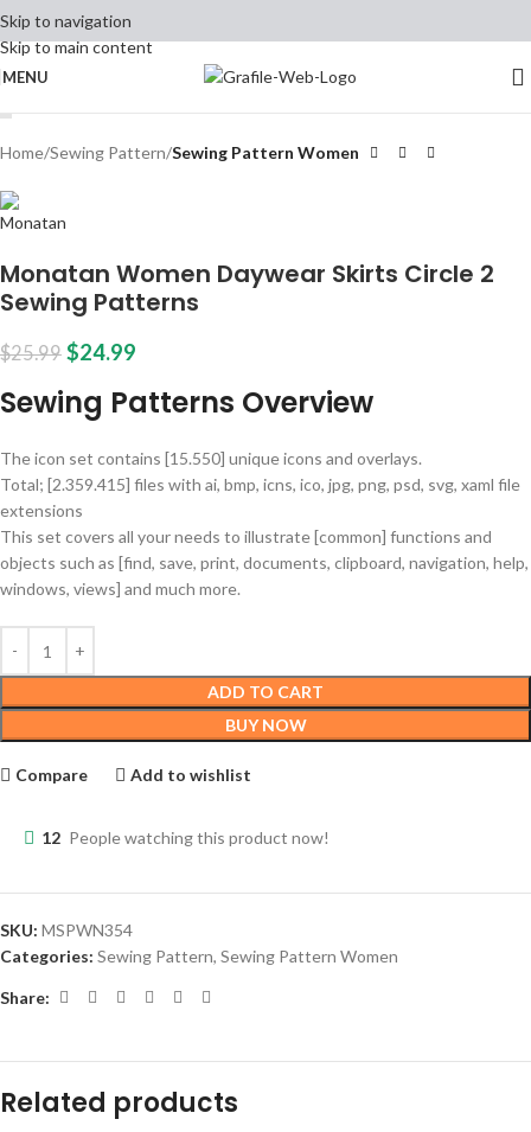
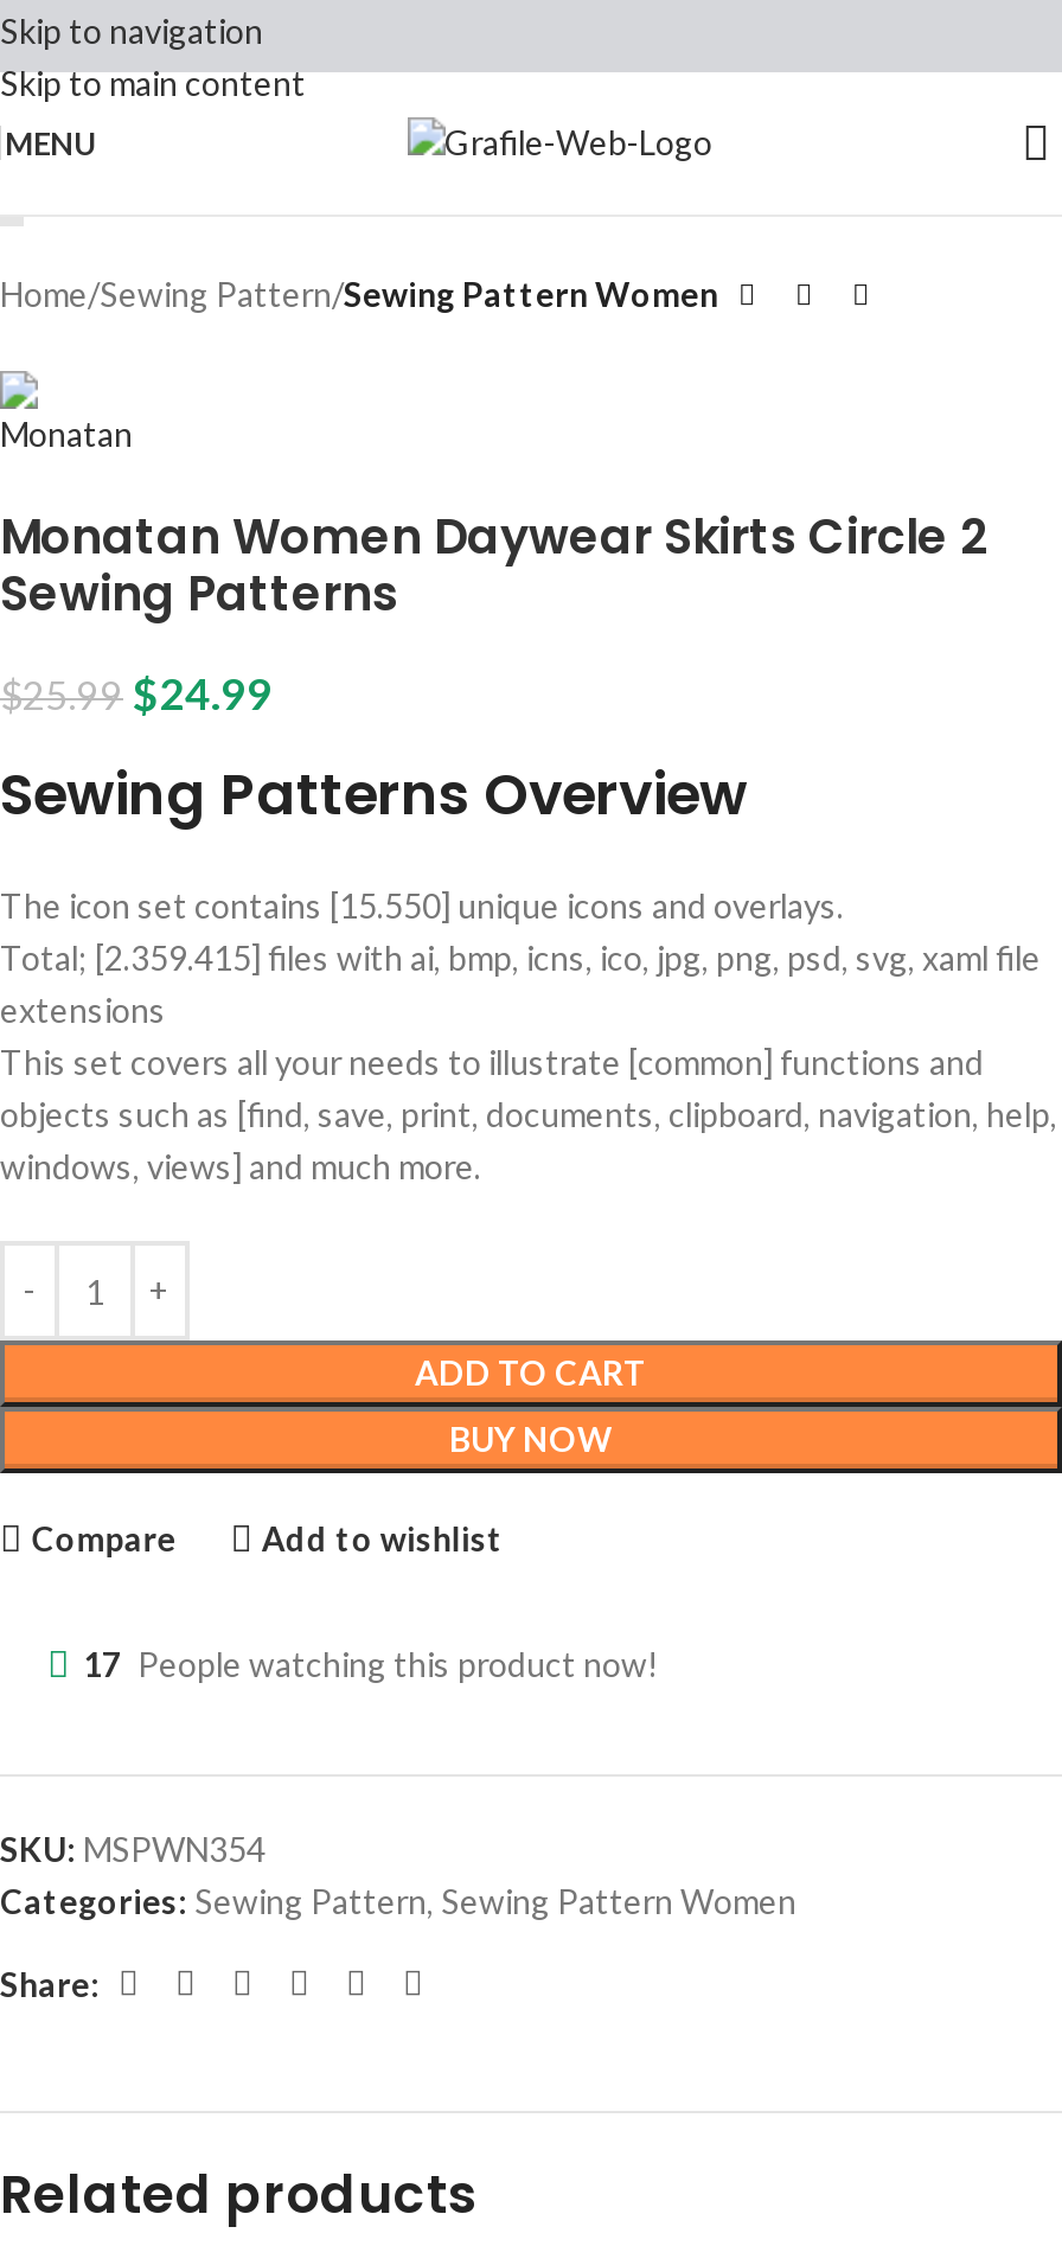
[41,827,330,848] 12 People watching this product now! -> [83,1644,659,1684] 17 People watching this product now!

